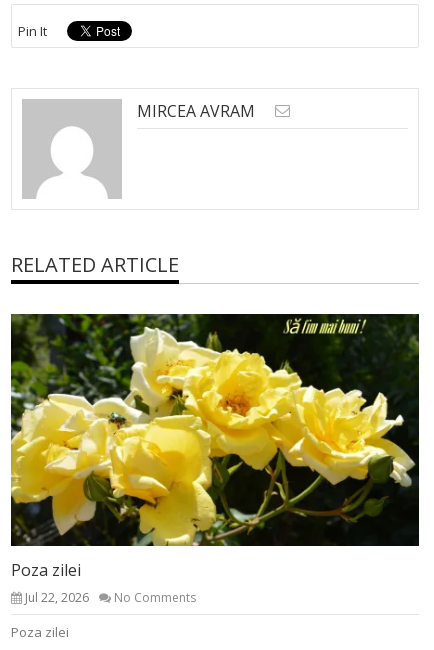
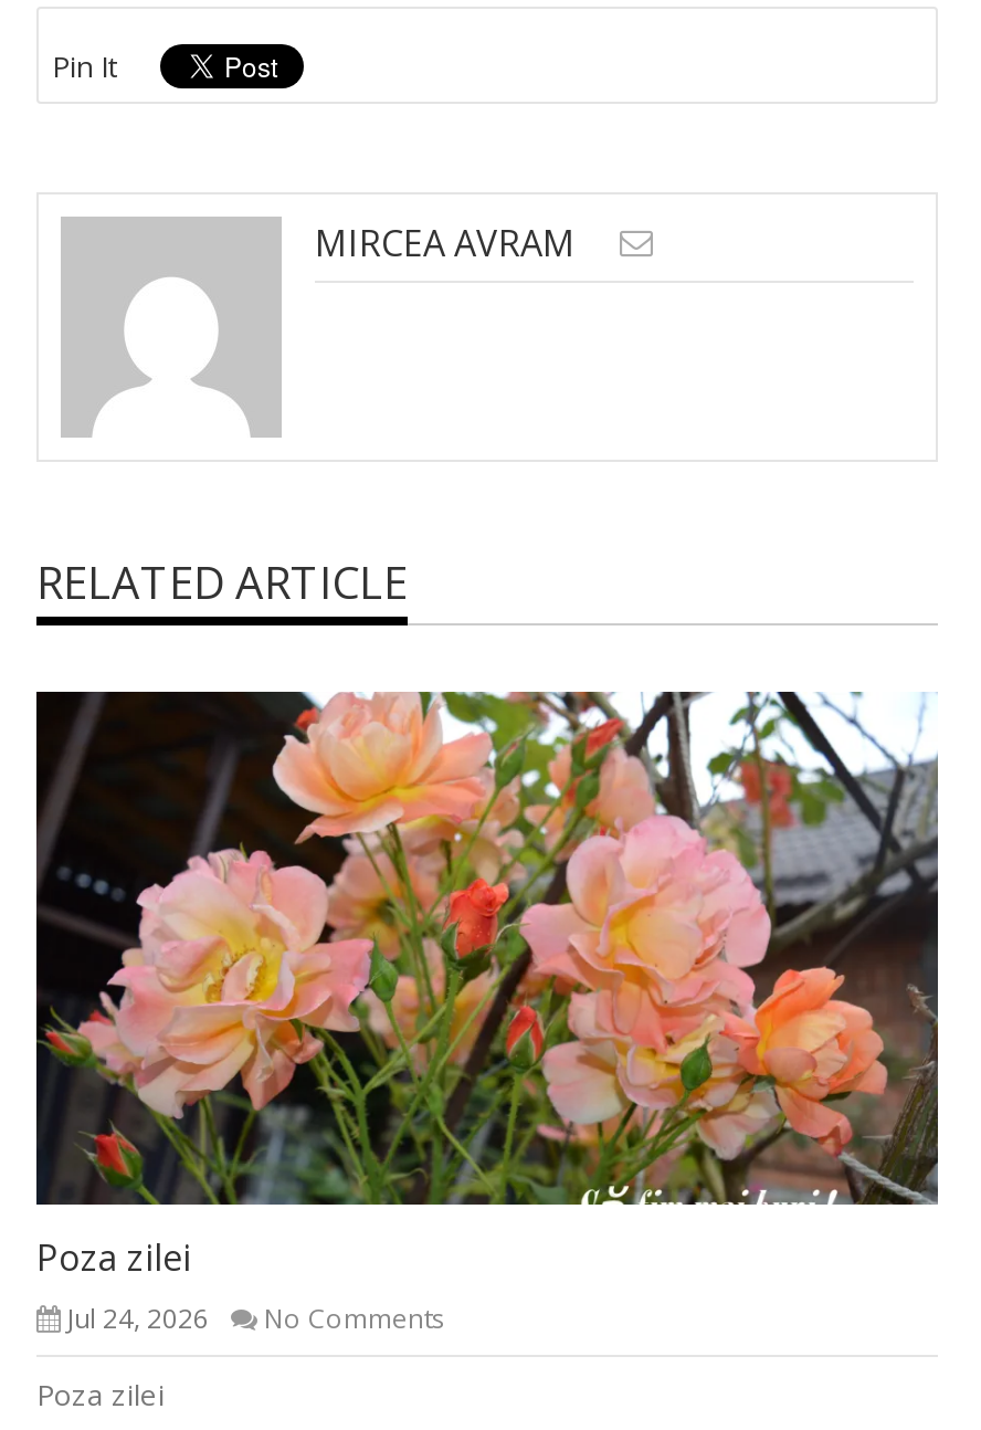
[10,313,420,547] [image] -> [34,690,940,1207] [image]
[25,589,196,606] Jul 22, 2026 No Comments -> [67,1300,445,1337] Jul 24, 2026 No Comments

